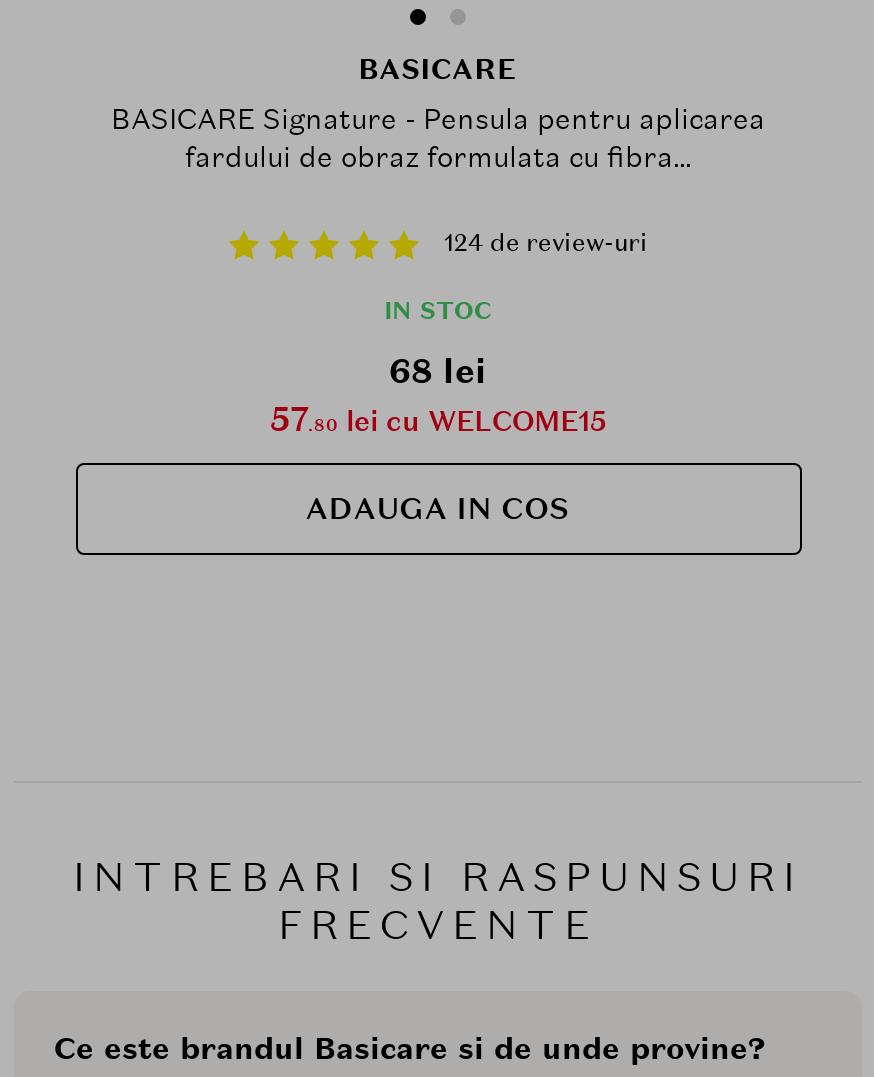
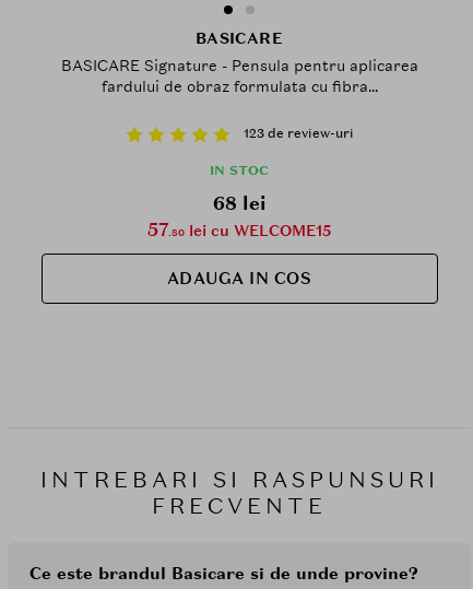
[444,228,648,260] 124 de review-uri -> [243,125,353,142] 123 de review-uri

